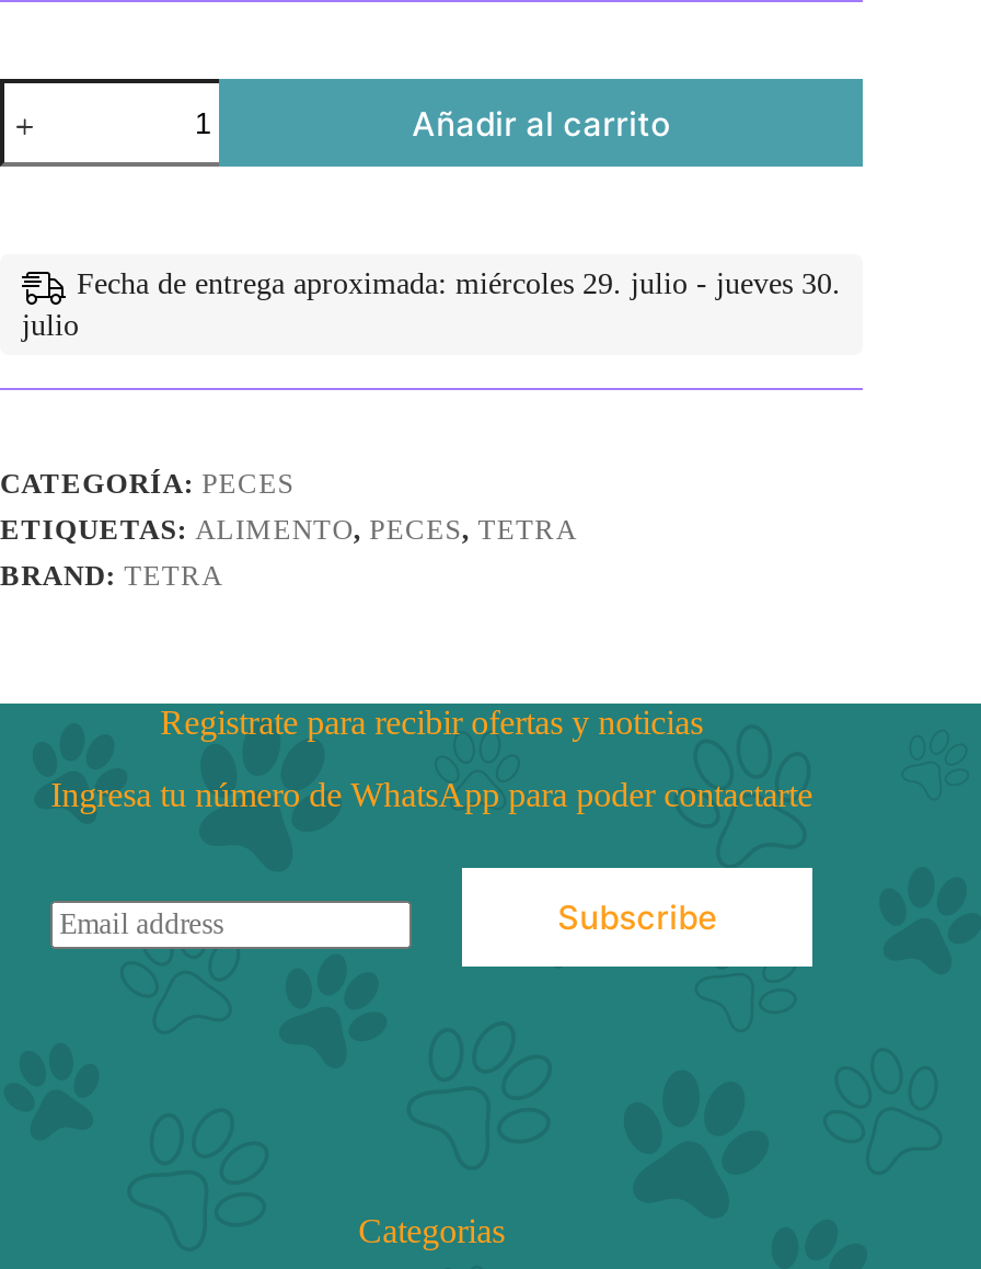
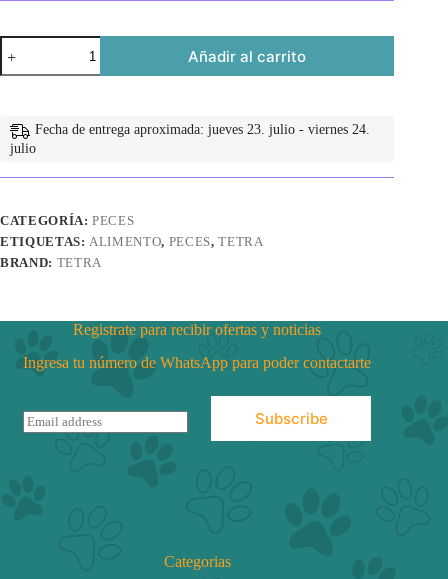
[77,268,841,301] Fecha de entrega aproximada: miércoles 29. julio - jueves 30. -> [35,122,370,137] Fecha de entrega aproximada: jueves 23. julio - viernes 24.

